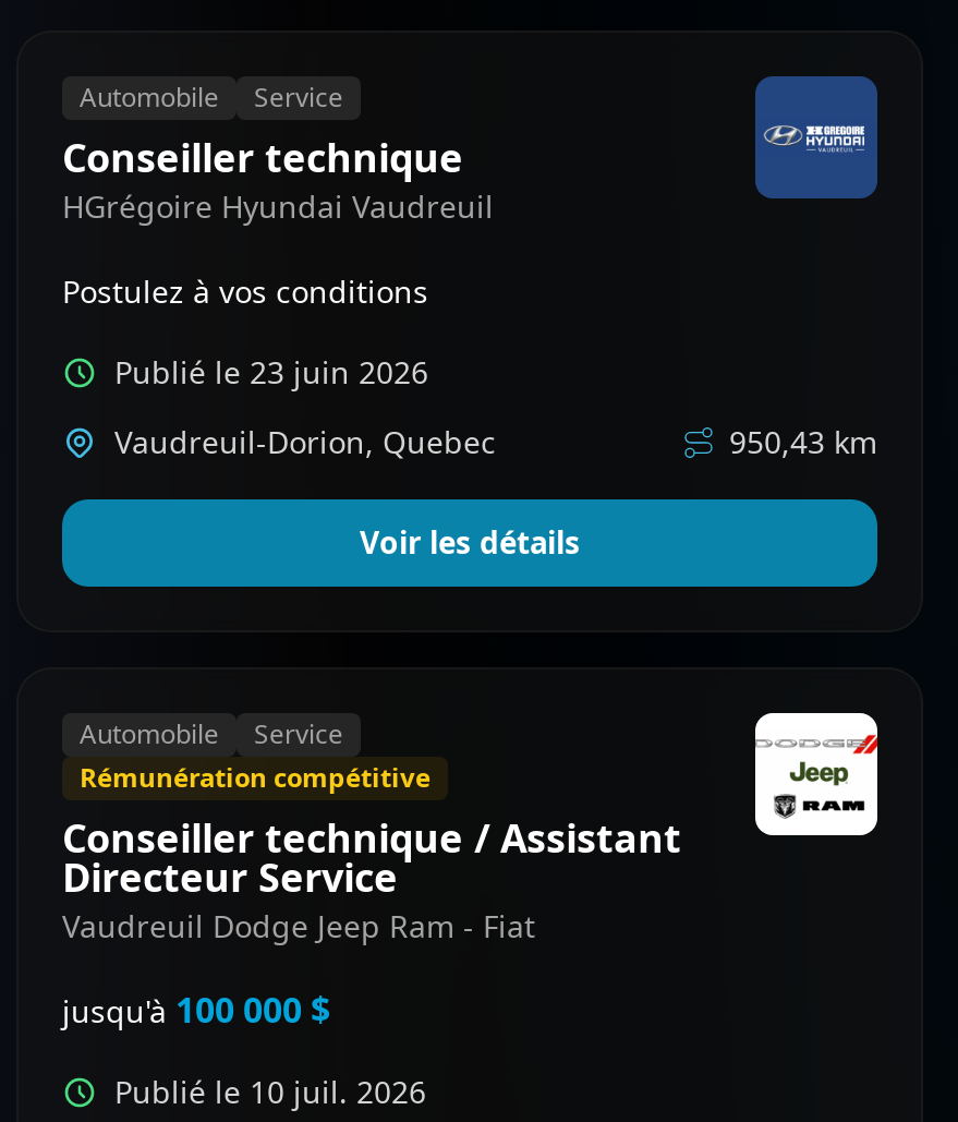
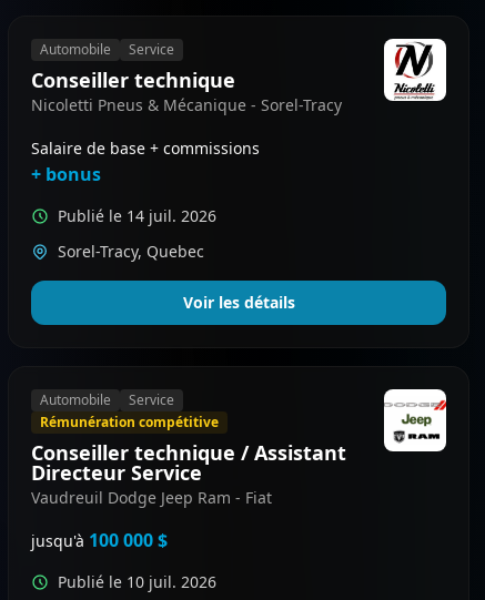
[755,76,877,198] [image] -> [383,38,447,102] [image]
[62,185,494,227] HGrégoire Hyundai Vaudreuil -> [31,94,342,115] Nicoletti Pneus & Mécanique - Sorel-Tracy
[62,270,428,312] Postulez à vos conditions -> [31,138,260,186] Salaire de base + commissions | + bonus
[114,351,428,393] Publié le 23 juin 2026 -> [58,205,216,226] Publié le 14 juil. 2026
[114,421,877,462] Vaudreuil-Dorion, Quebec | 950,43 km -> [58,241,204,262] Sorel-Tracy, Quebec

